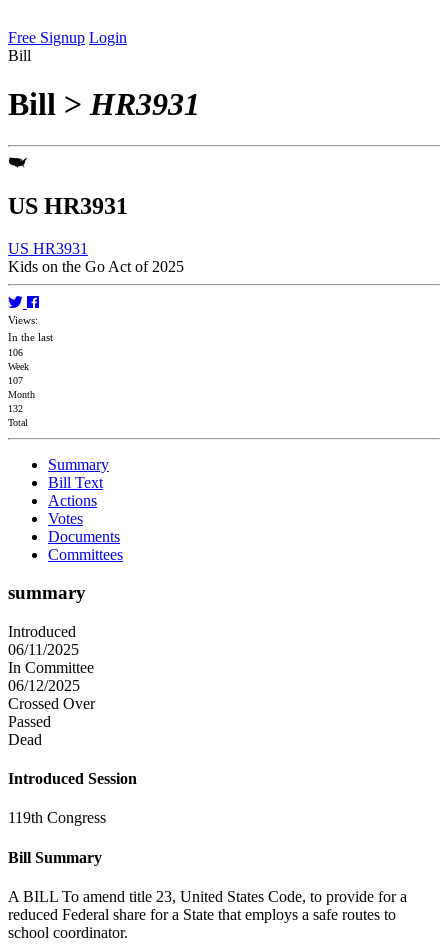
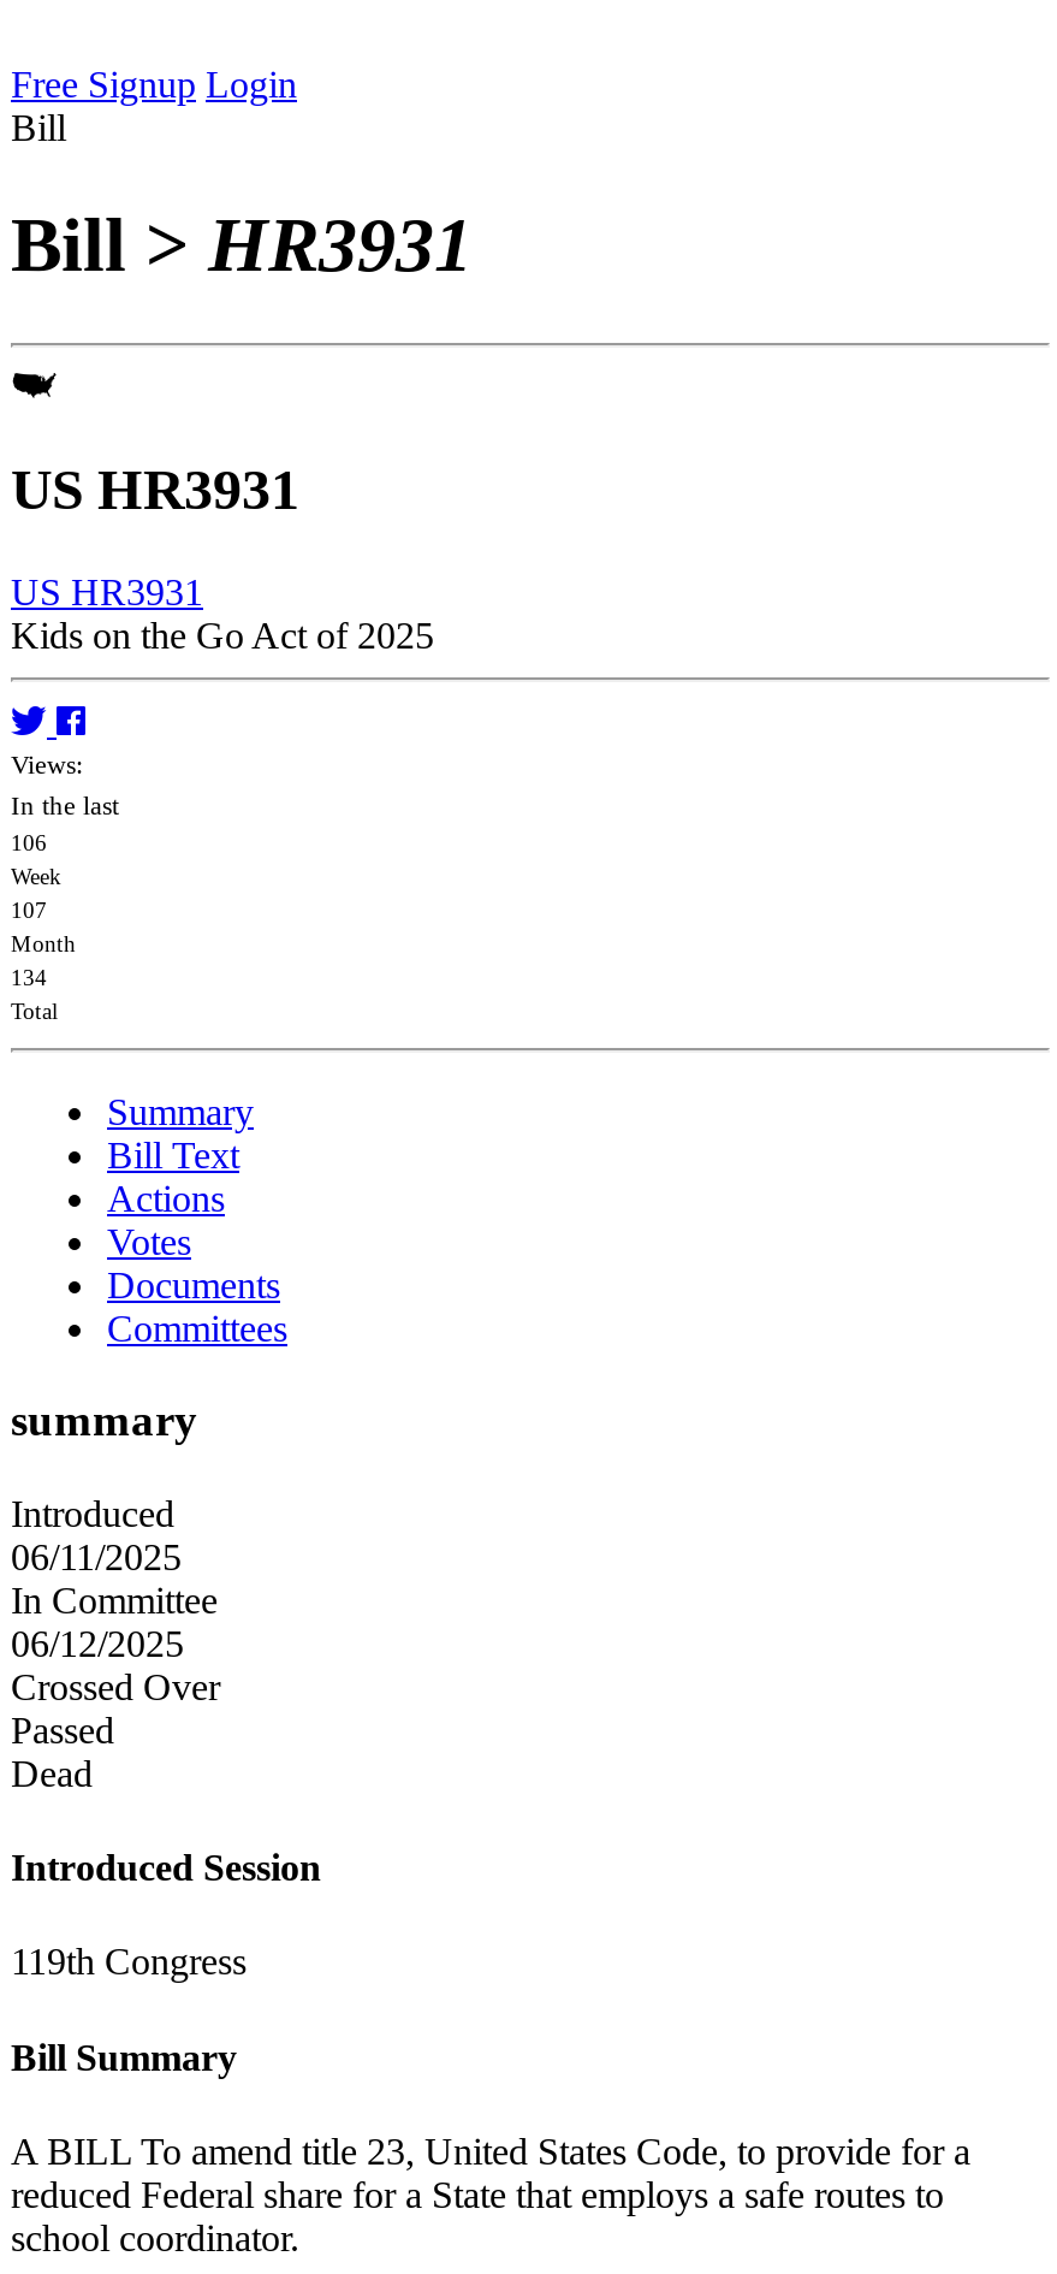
[8,402,23,413] 132 -> [11,963,47,989] 134

